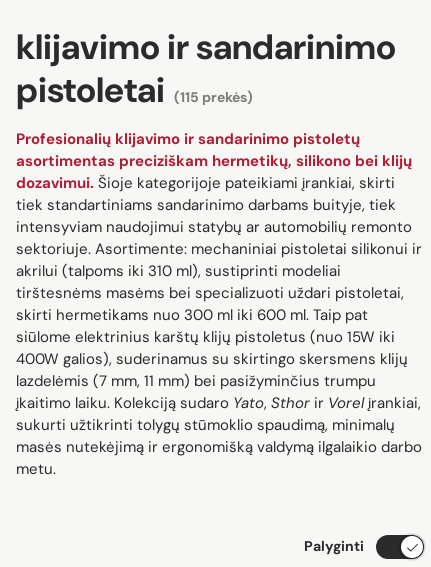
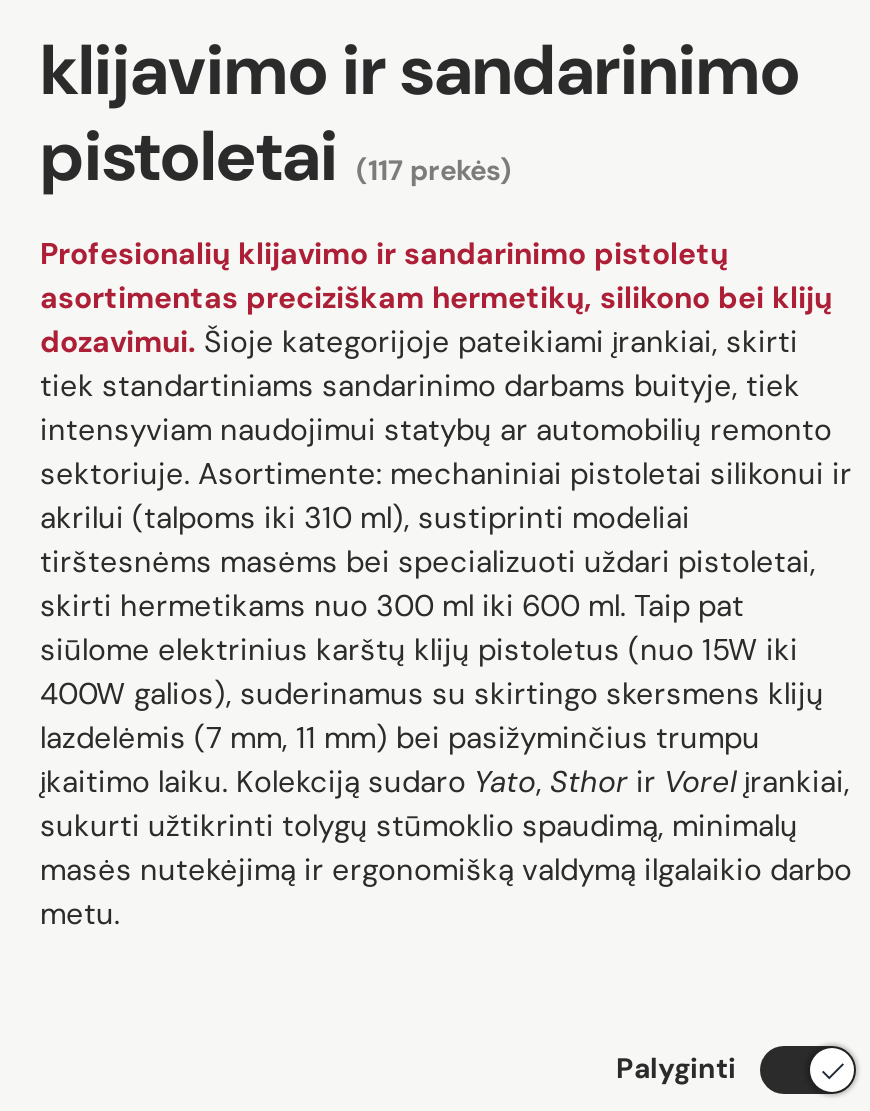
[16,66,253,112] pistoletai (115 prekės) -> [40,109,512,201] pistoletai (117 prekės)

